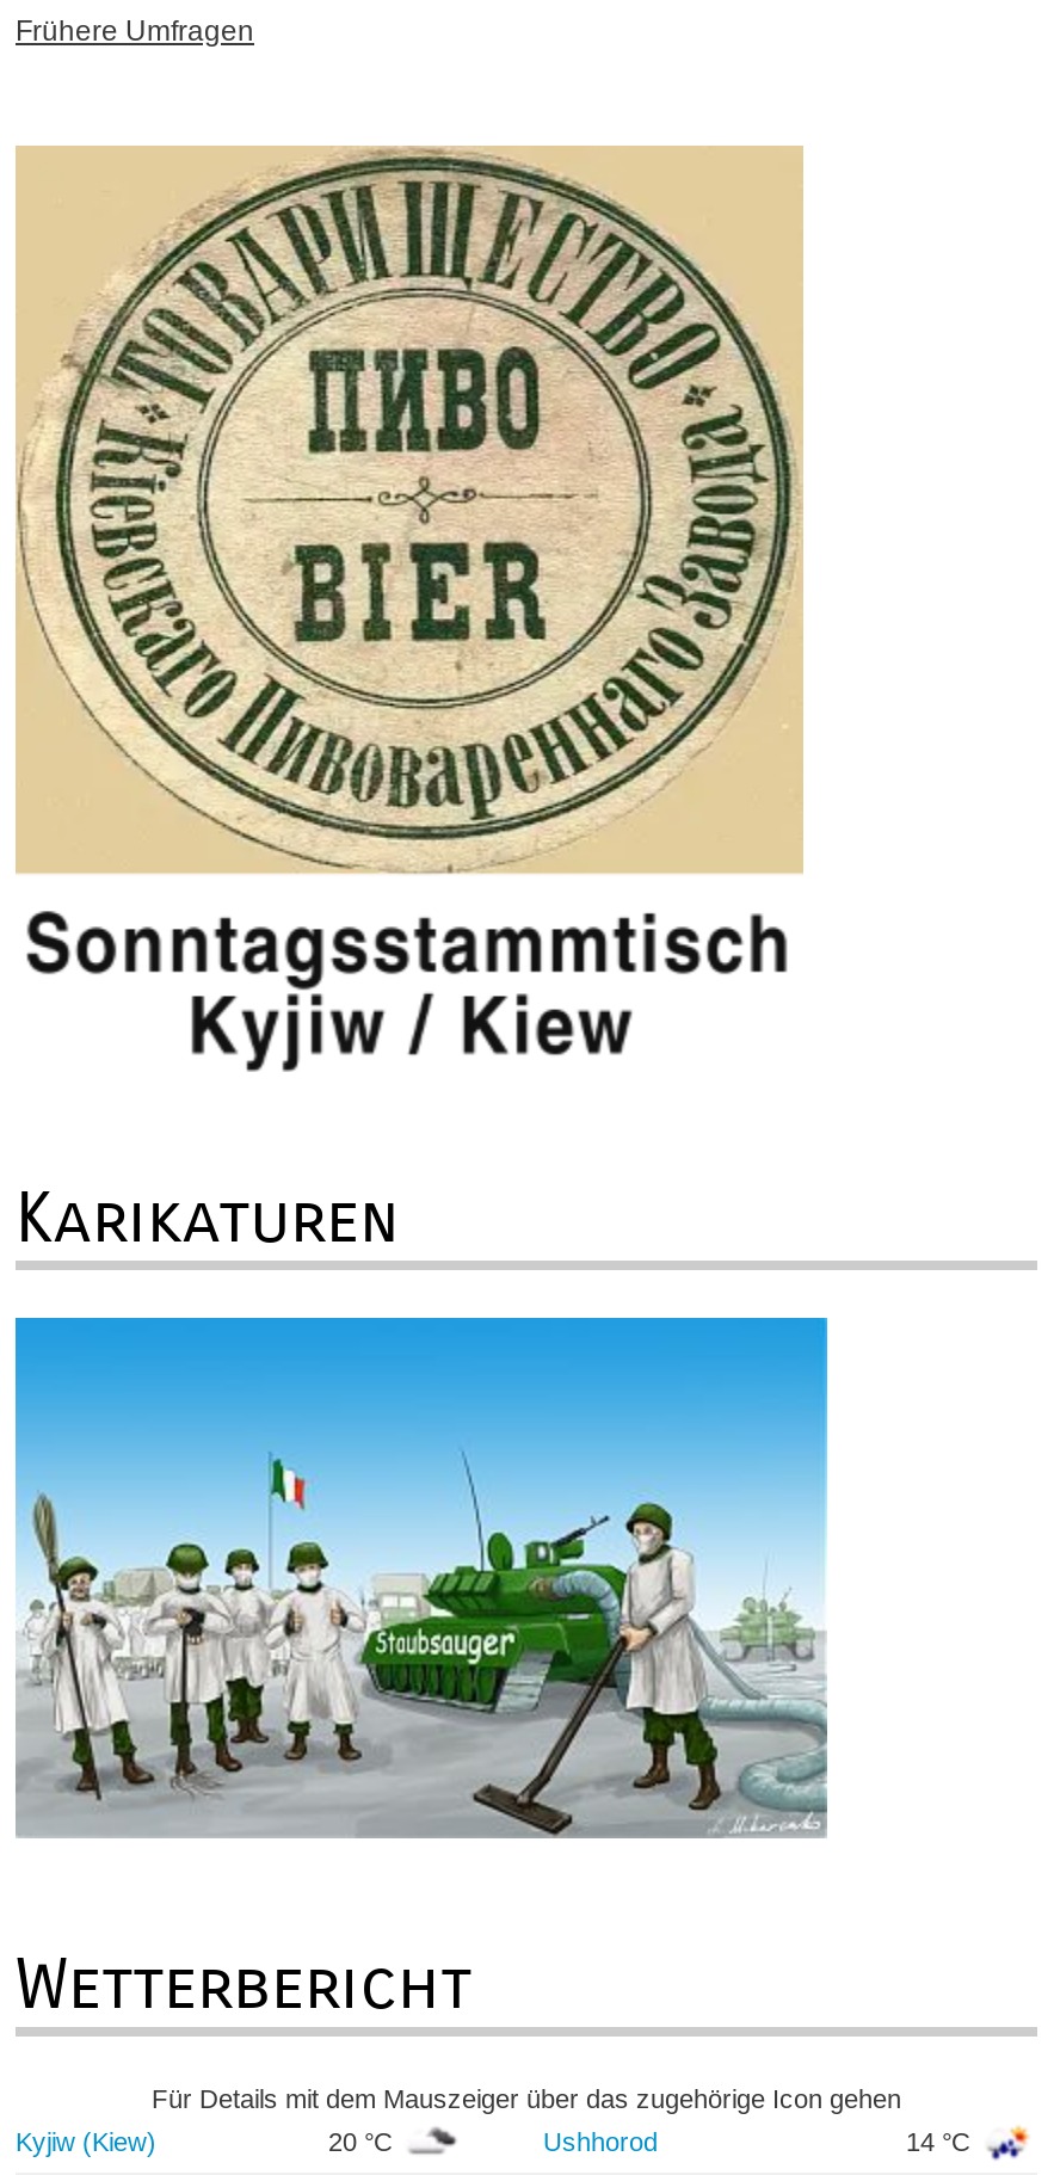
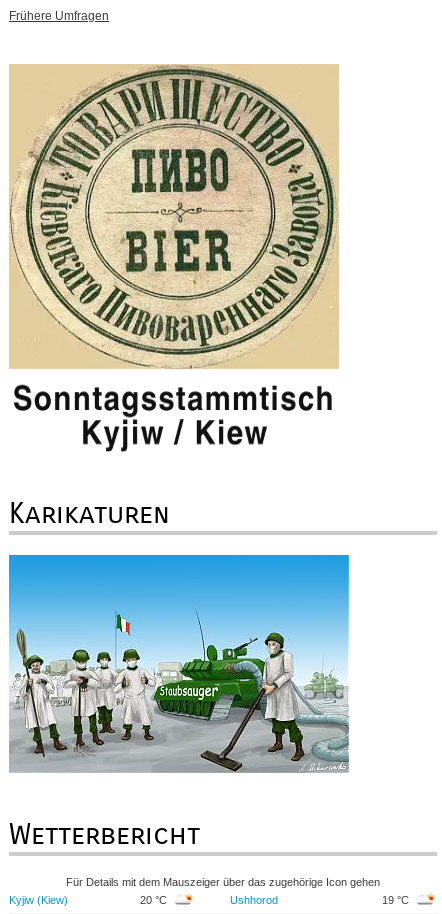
[906,2127,978,2156] 14 °C -> [382,894,412,906] 19 °C

